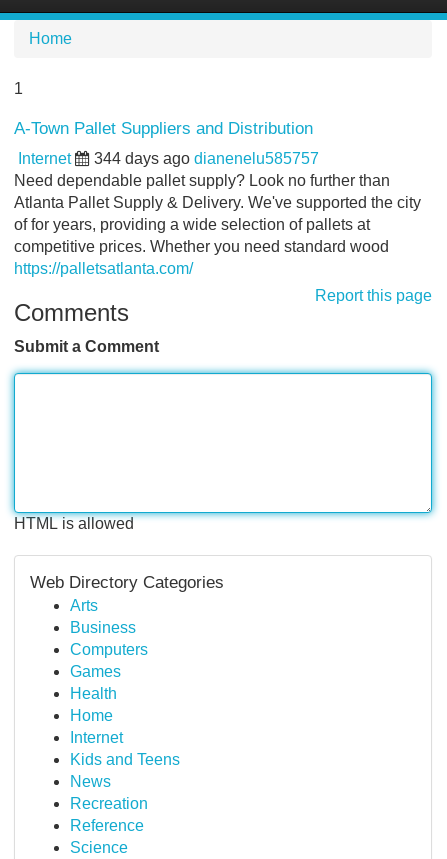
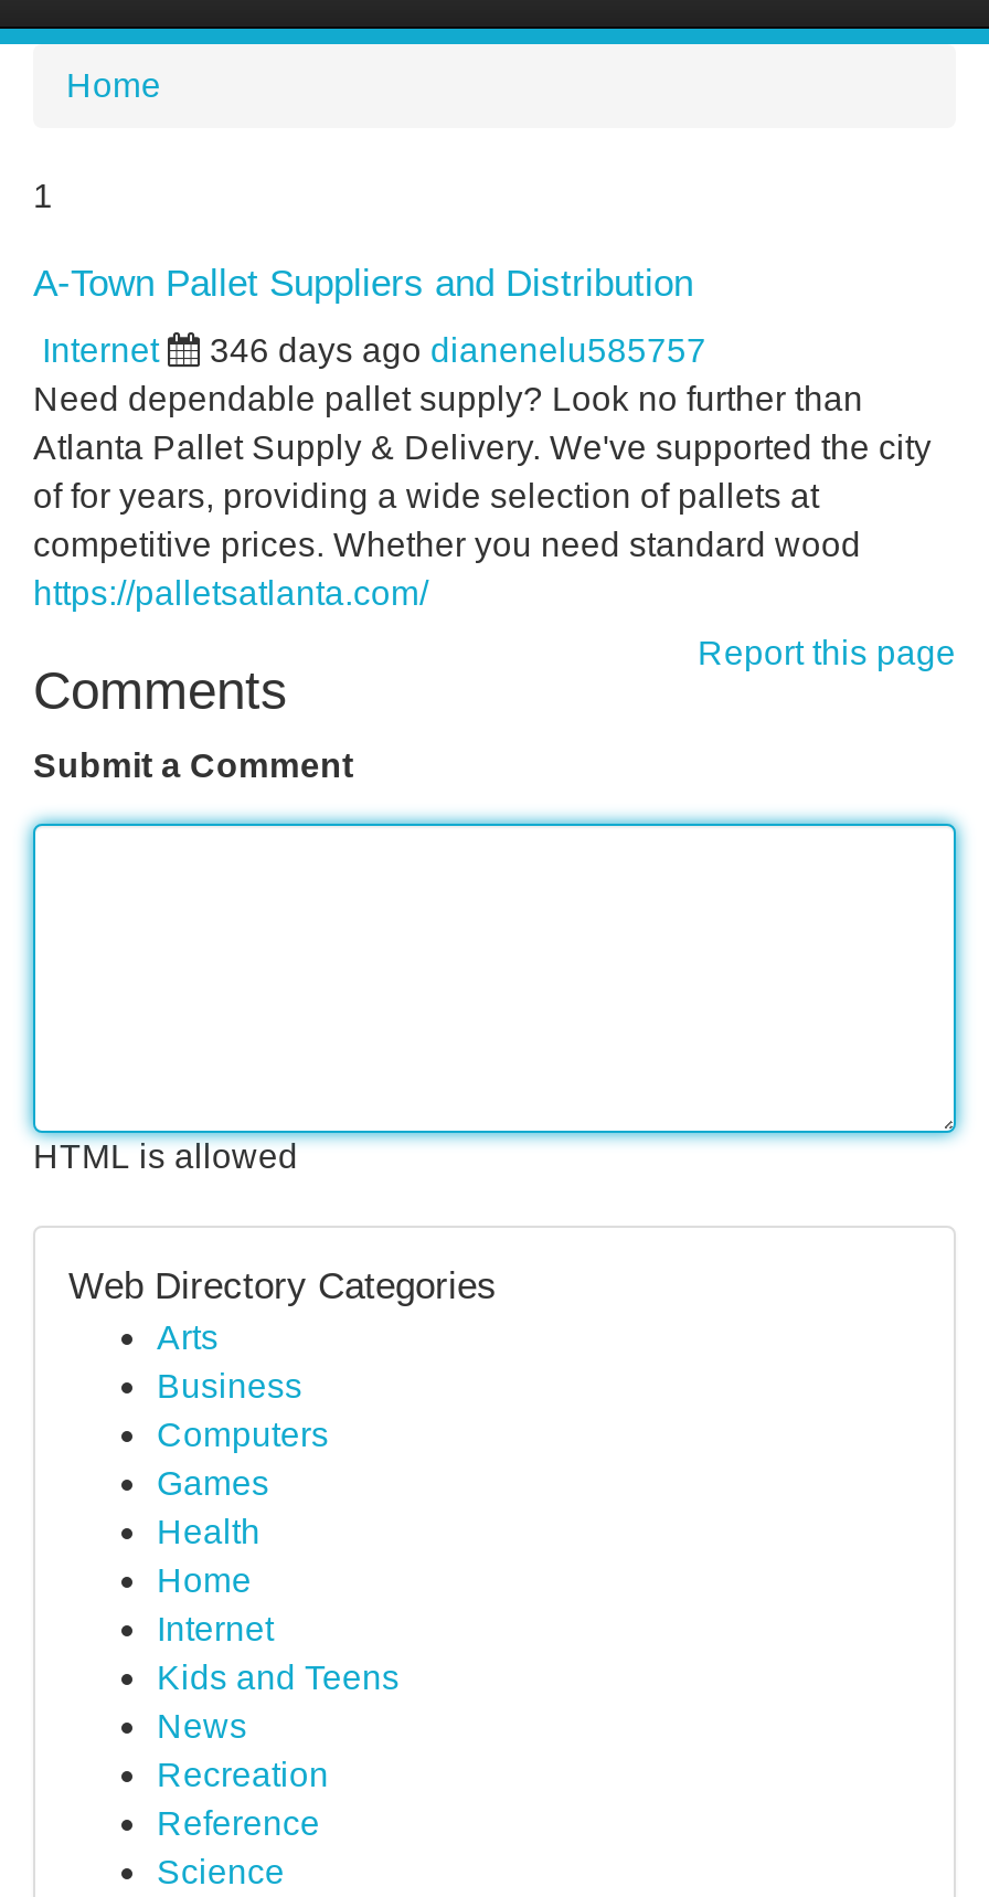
[94,150,319,167] 344 days ago dianenelu585757 -> [210,331,706,369] 346 days ago dianenelu585757

